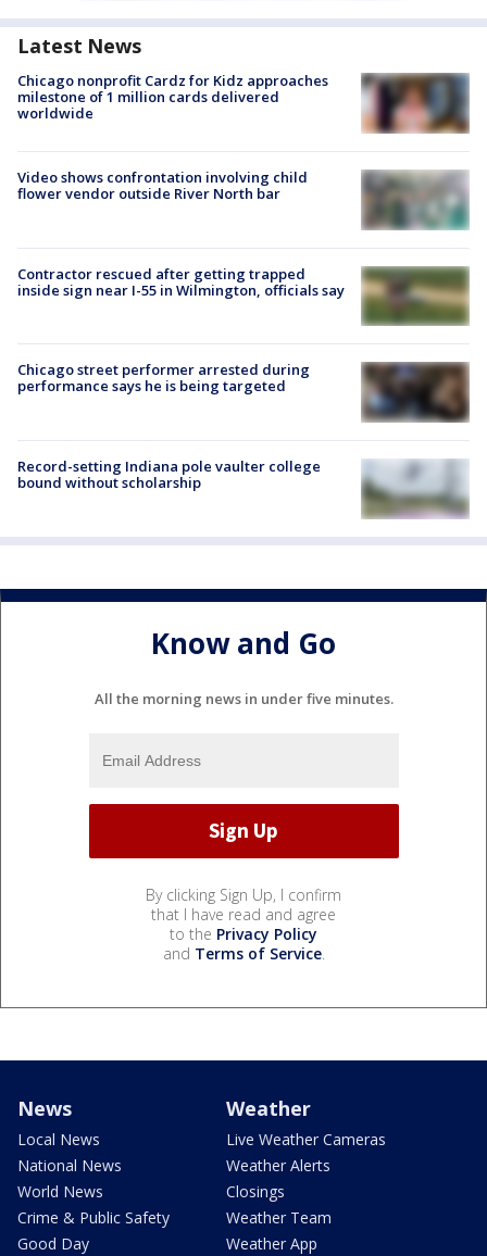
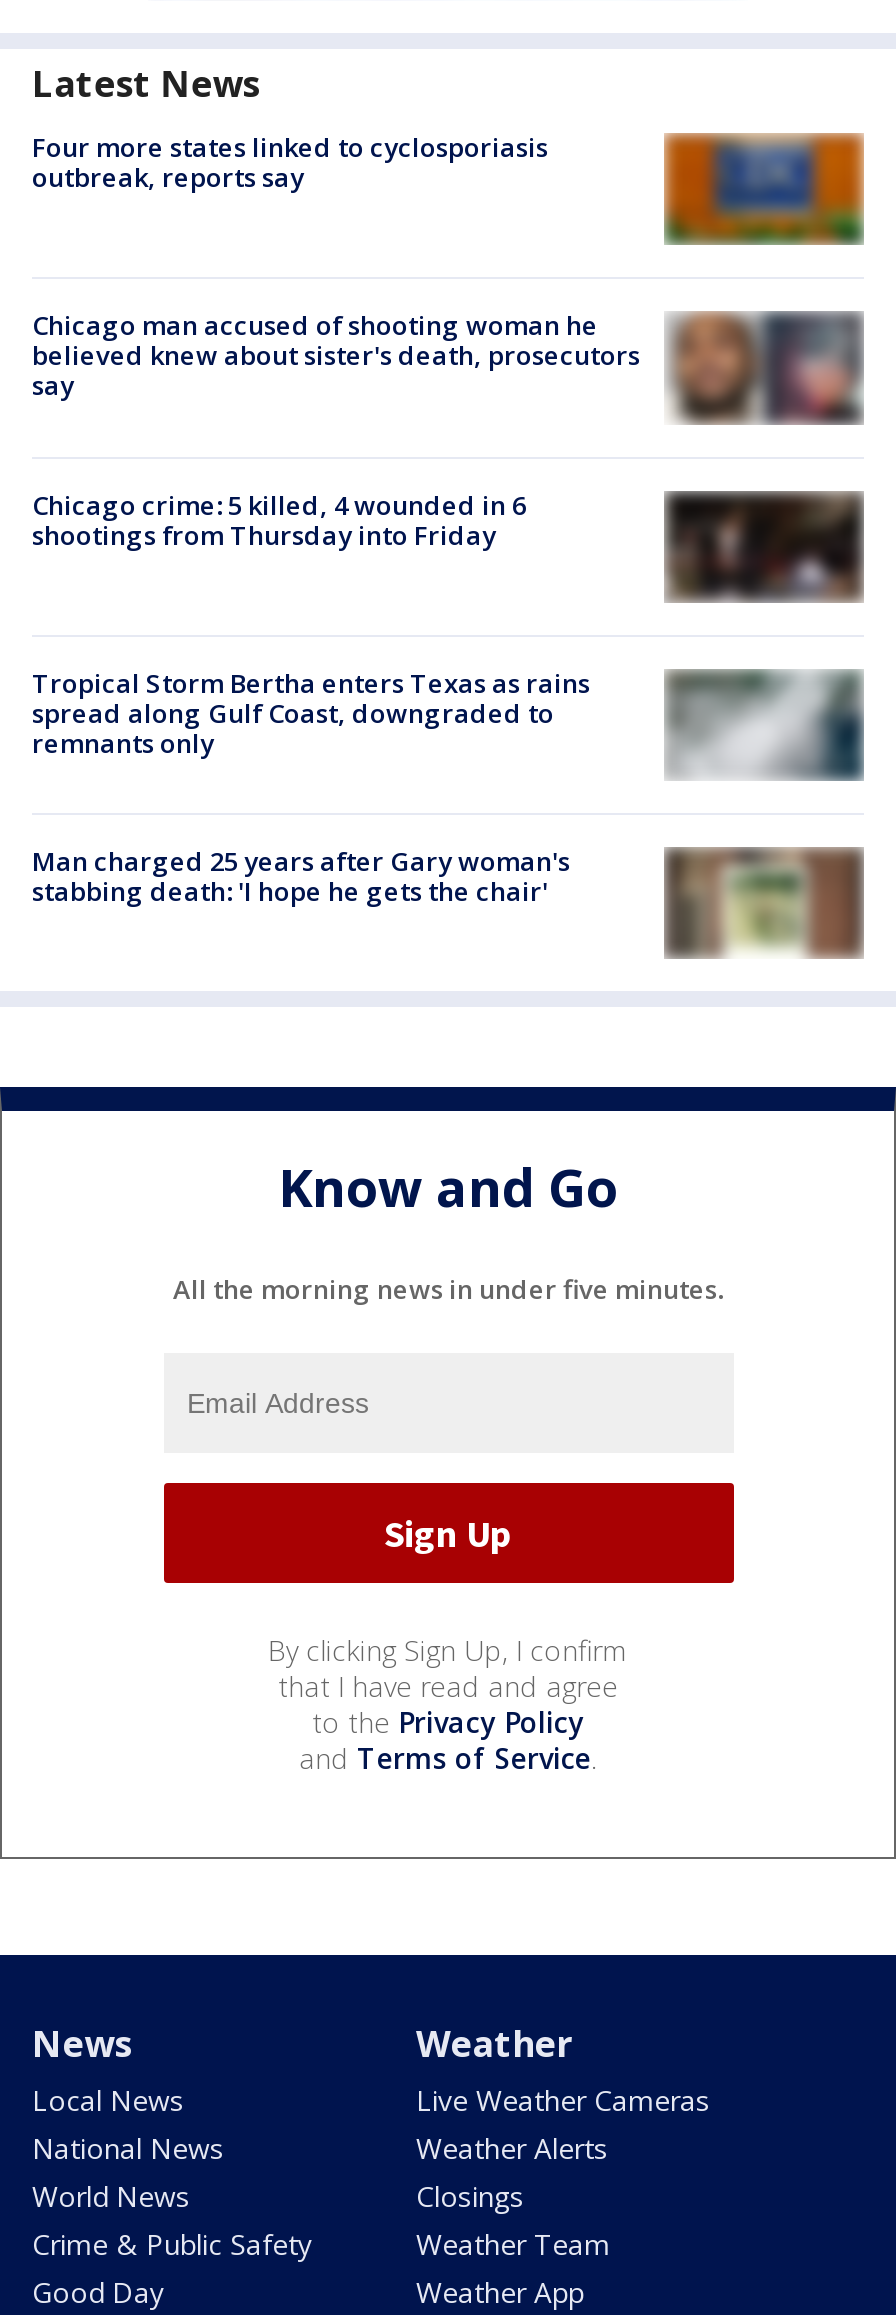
[17,70,328,122] Chicago nonprofit Cardz for Kidz approaches | milestone of 1 million cards delivered | worldwide -> [32,129,548,195] Four more states linked to cyclosporiasis | outbreak, reports say
[361,73,470,134] [image] -> [664,132,864,246] [image]
[17,167,308,203] Video shows confrontation involving child | flower vendor outside River North bar -> [32,308,640,404] Chicago man accused of shooting woman he | believed knew about sister's death, prosecutors | say
[361,171,469,230] [image] -> [666,312,864,426] [image]
[17,264,345,300] Contractor rescued after getting trapped | inside sign near I-55 in Wilmington, officials say -> [32,486,526,552] Chicago crime: 5 killed, 4 wounded in 6 | shootings from Thursday into Friday
[361,269,470,322] [image] -> [664,494,864,598] [image]
[17,359,310,395] Chicago street performer arrested during | performance says he is being targeted -> [32,664,590,760] Tropical Storm Bertha enters Texas as rains | spread along Gulf Coast, downgraded to | remnants only
[362,362,470,423] [image] -> [668,672,864,782] [image]
[17,456,321,492] Record-setting Indiana pole vaulter college | bound without scholarship -> [32,843,570,909] Man charged 25 years after Gary woman's | stabbing death: 'I hope he gets the chair'
[362,462,469,519] [image] -> [664,848,864,958] [image]

